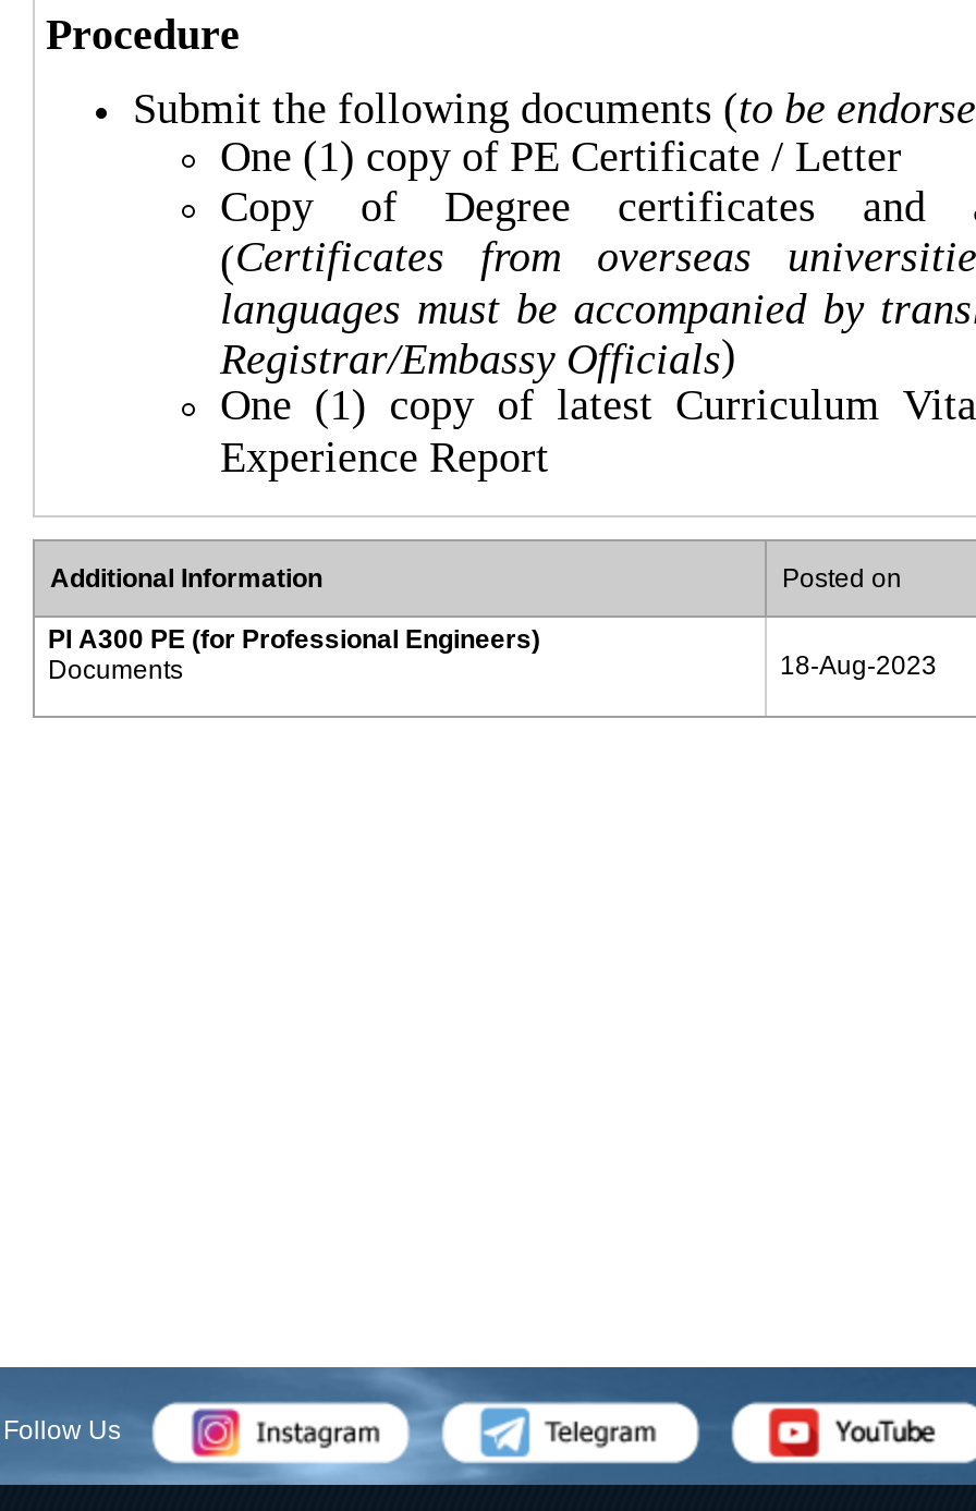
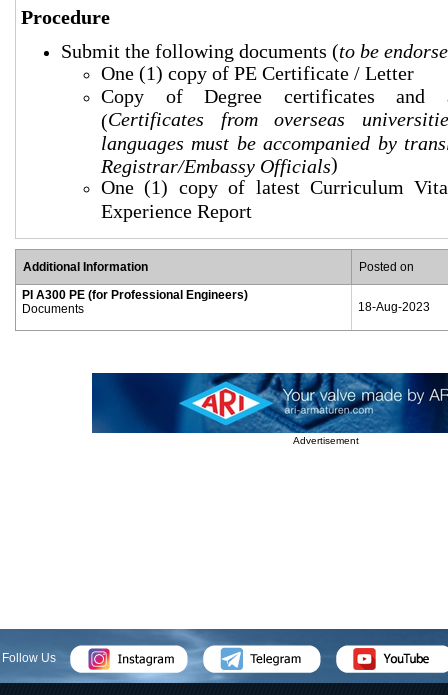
none -> [91,372,445,446] [image] | Advertisement

